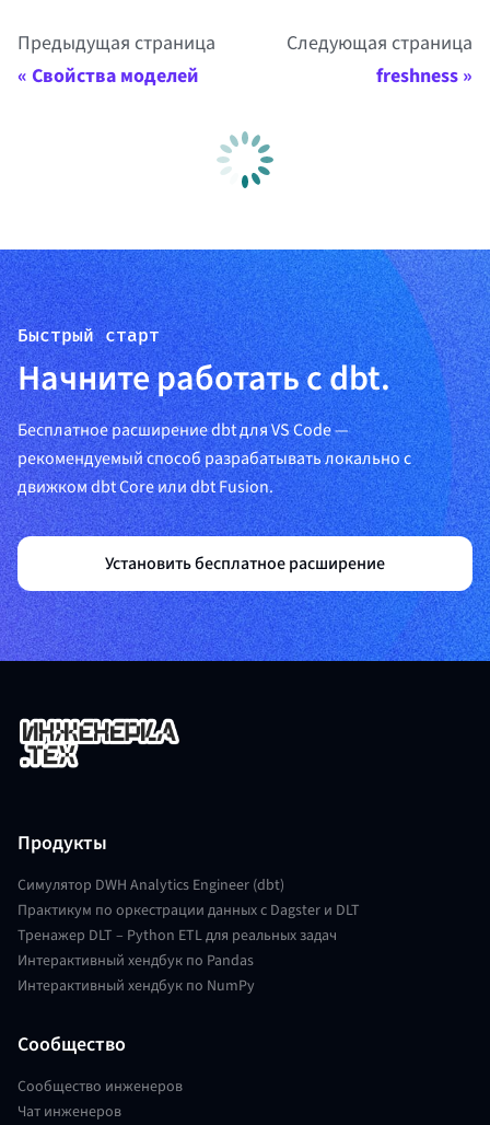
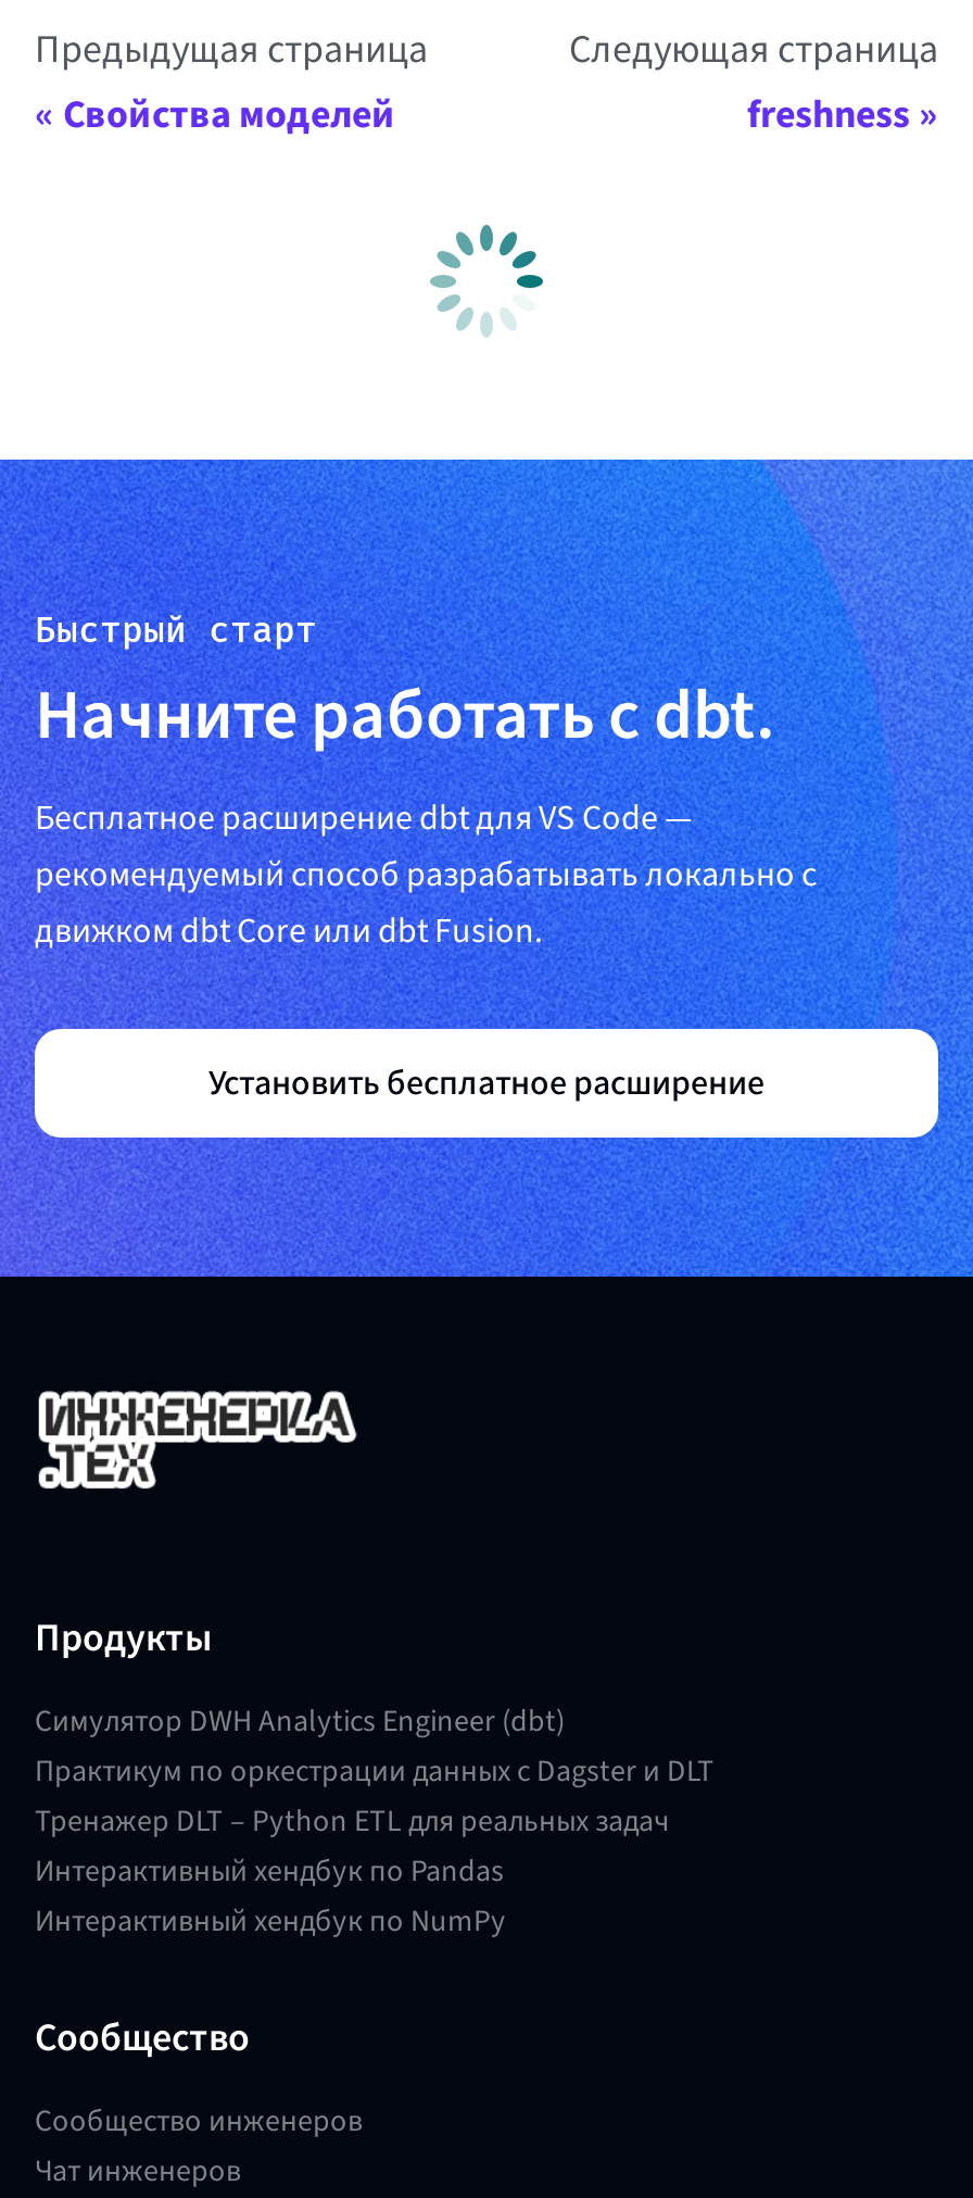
[220,135,270,188] [image] -> [432,227,541,336] [image]

